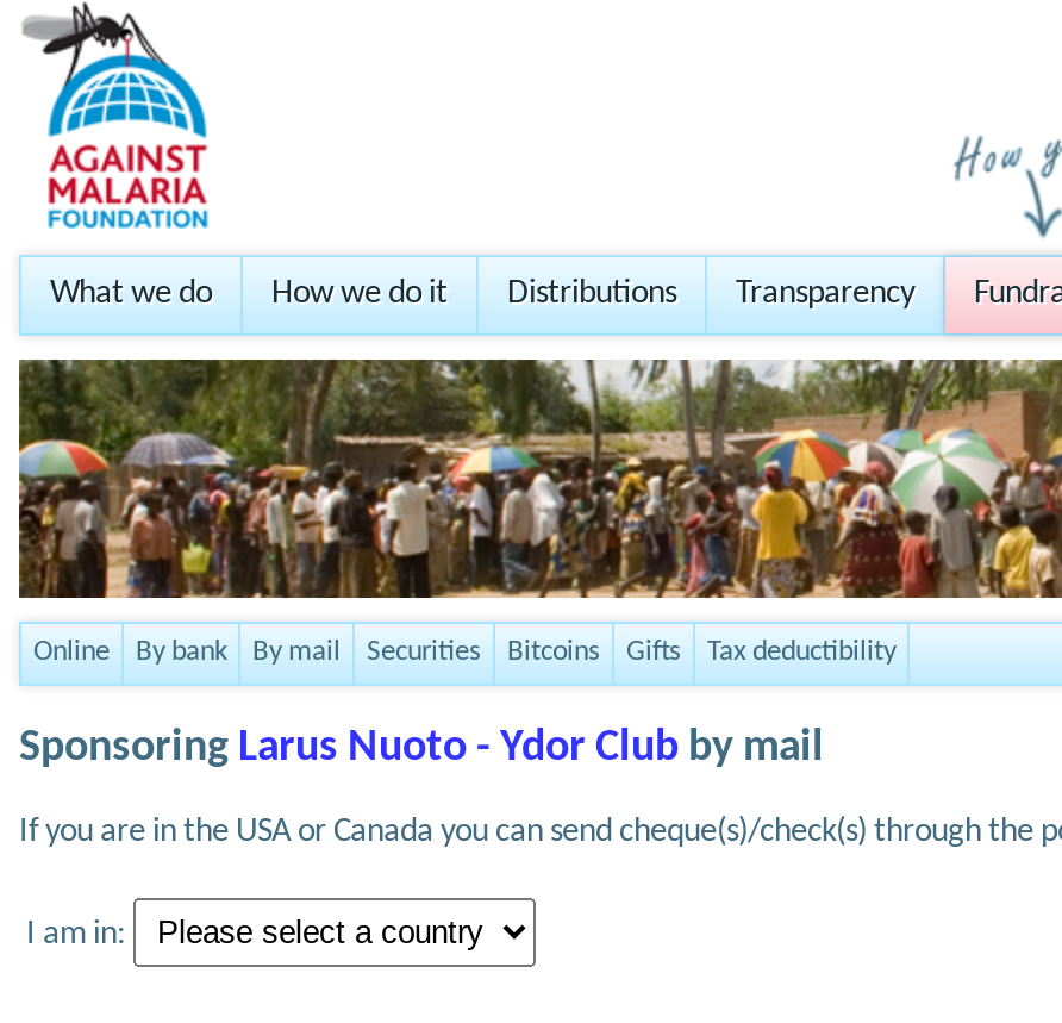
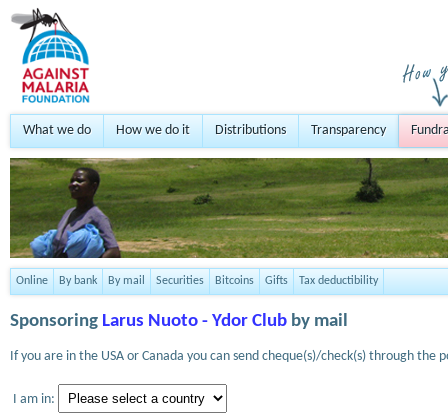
[19,360,1055,600] [image] -> [10,157,445,259] [image]

